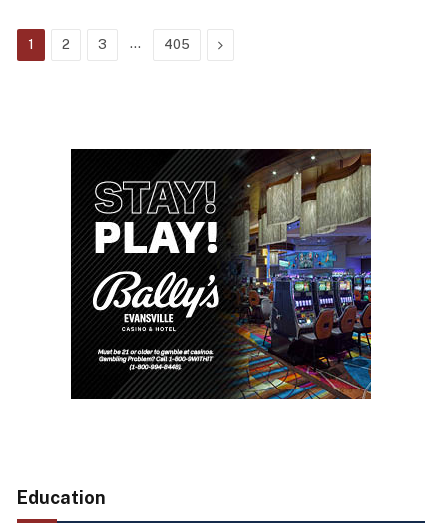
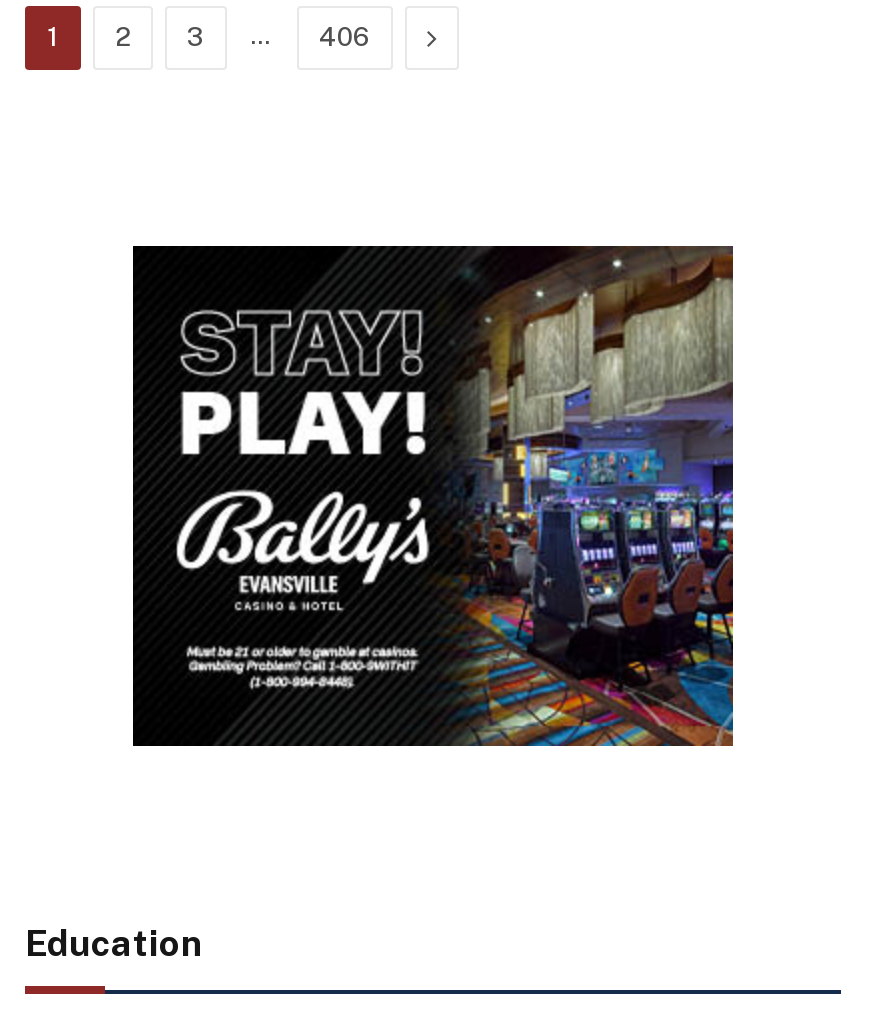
[164,36,190,51] 405 -> [319,23,371,53] 406

